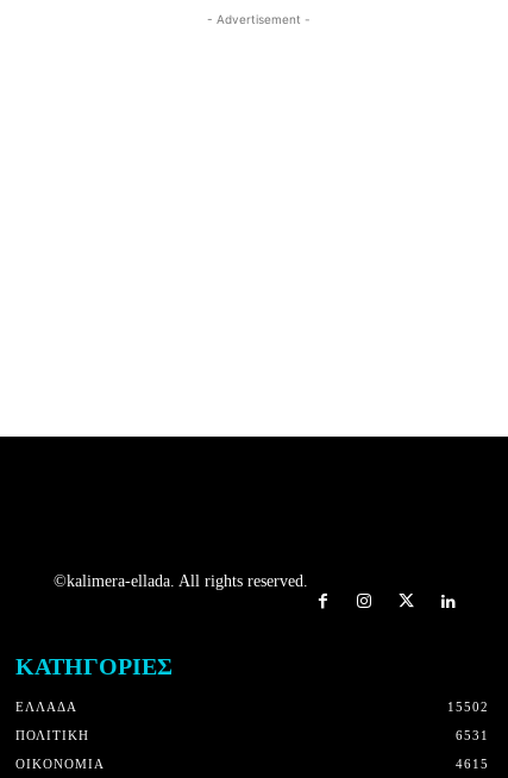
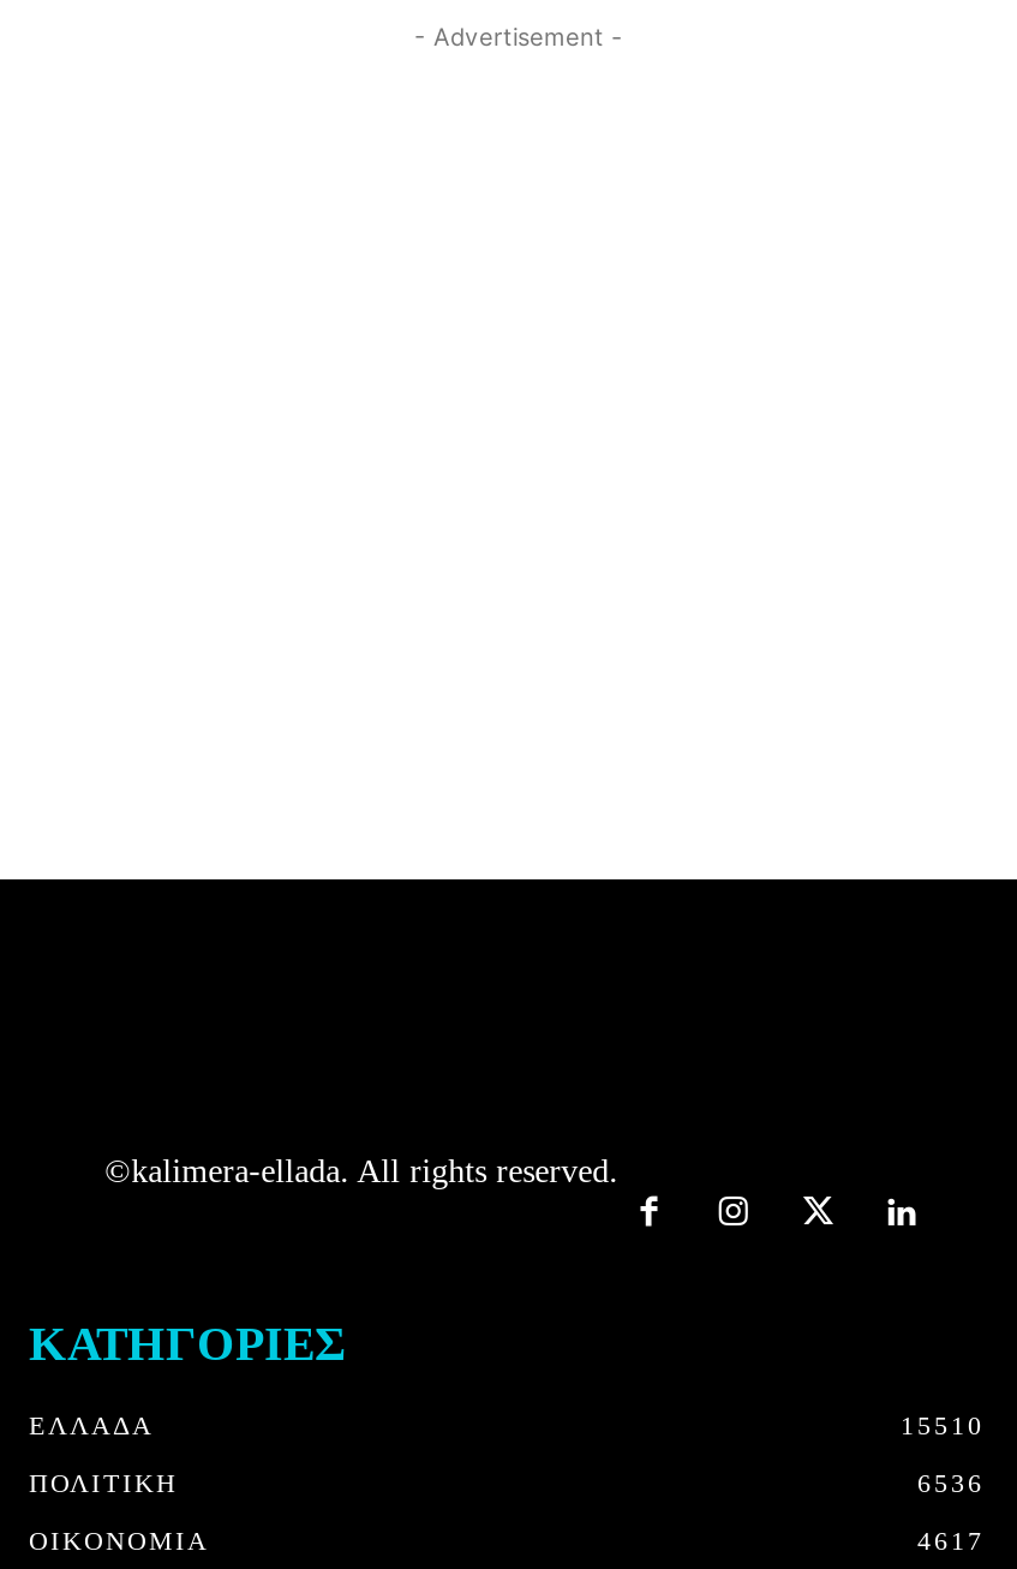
[447,700,489,714] 15502 -> [901,1411,985,1440] 15510
[456,728,489,743] 6531 -> [917,1469,985,1498] 6536
[456,757,489,771] 4615 -> [917,1526,985,1555] 4617

